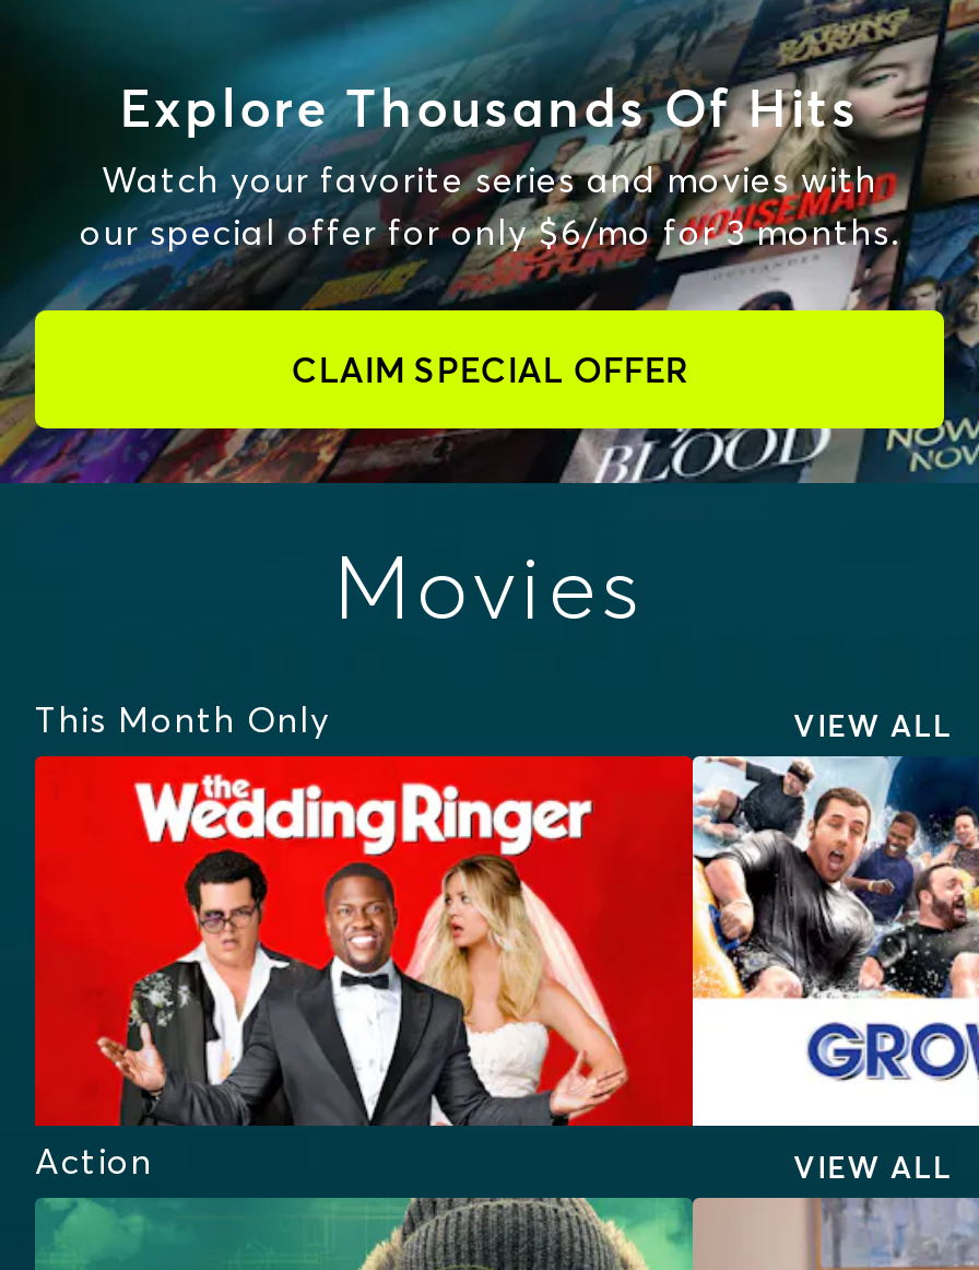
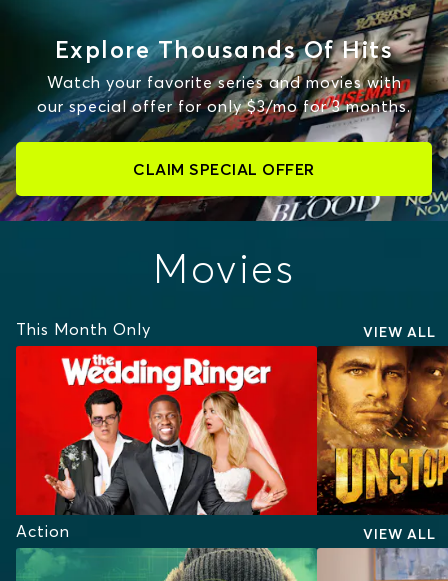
[80,210,899,254] our special offer for only $6/mo for 3 months. -> [37,96,411,116] our special offer for only $3/mo for 3 months.
[691,754,972,1128] [image] -> [316,345,445,516] [image]

